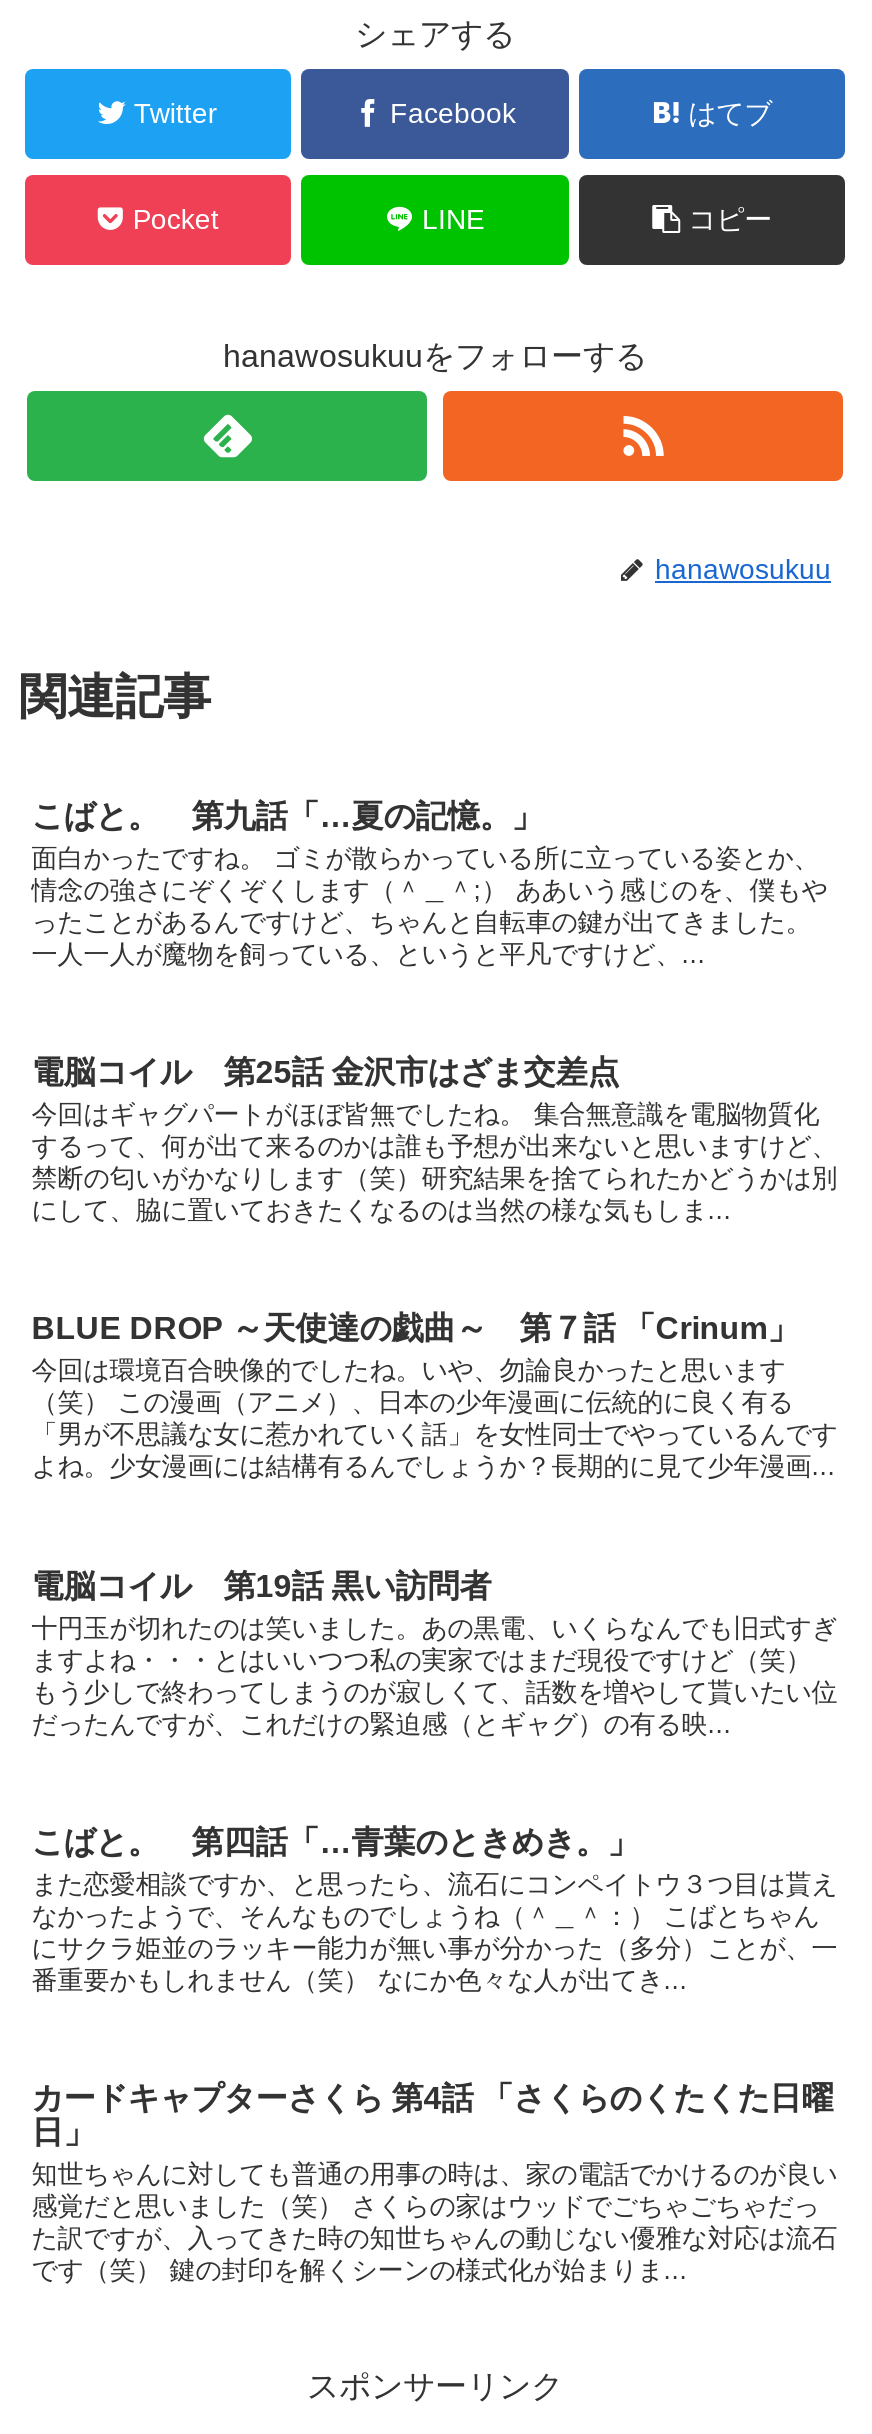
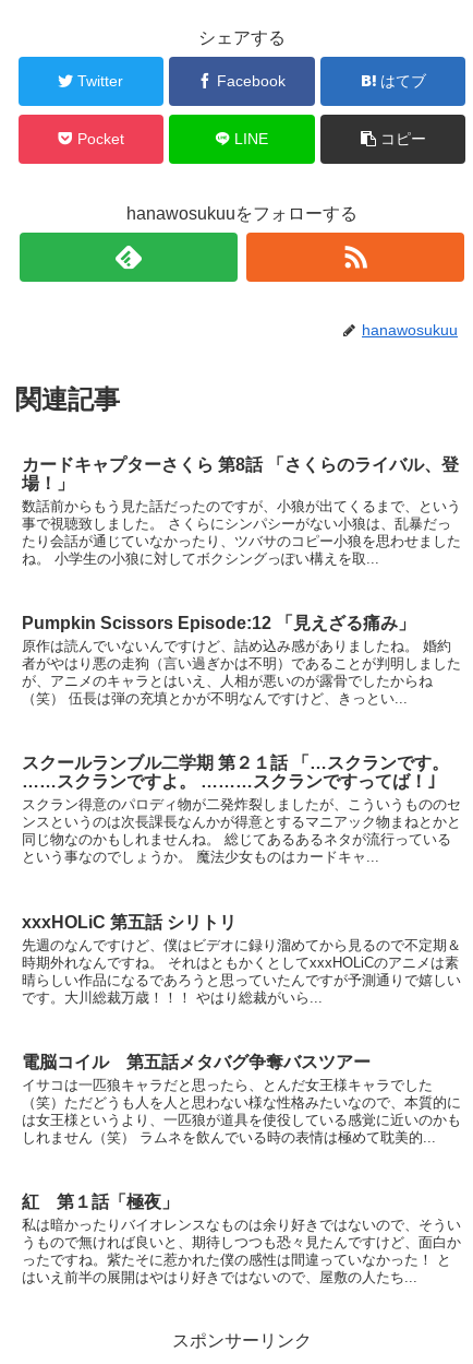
[31,799,827,969] こばと。 第九話「…夏の記憶。」 | 面白かったですね。 ゴミが散らかっている所に立っている姿とか、 | 情念の強さにぞくぞくします（＾＿＾;） ああいう感じのを、僕もや | ったことがあるんですけど、ちゃんと自転車の鍵が出てきました。 | 一人一人が魔物を飼っている、というと平凡ですけど、... -> [22,455,461,567] カードキャプターさくら 第8話 「さくらのライバル、登 | 場！」 | 数話前からもう見た話だったのですが、小狼が出てくるまで、という | 事で視聴致しました。 さくらにシンパシーがない小狼は、乱暴だっ | たり会話が通じていなかったり、ツバサのコピー小狼を思わせました | ね。 小学生の小狼に対してボクシングっぽい構えを取...
[31,1055,837,1225] 電脳コイル 第25話 金沢市はざま交差点 | 今回はギャグパートがほぼ皆無でしたね。 集合無意識を電脳物質化 | するって、何が出て来るのかは誰も予想が出来ないと思いますけど、 | 禁断の匂いがかなりします（笑）研究結果を捨てられたかどうかは別 | にして、脇に置いておきたくなるのは当然の様な気もしま... -> [22,614,461,707] Pumpkin Scissors Episode:12 「見えざる痛み」 | 原作は読んでいないんですけど、詰め込み感がありましたね。 婚約 | 者がやはり悪の走狗（言い過ぎかは不明）であることが判明しました | が、アニメのキャラとはいえ、人相が悪いのが露骨でしたからね | （笑） 伍長は弾の充填とかが不明なんですけど、きっとい...
[31,1312,837,1482] BLUE DROP ～天使達の戯曲～ 第７話 「Crinum」 | 今回は環境百合映像的でしたね。いや、勿論良かったと思います | （笑） この漫画（アニメ）、日本の少年漫画に伝統的に良く有る | 「男が不思議な女に惹かれていく話」を女性同士でやっているんです | よね。少女漫画には結構有るんでしょうか？長期的に見て少年漫画... -> [22,754,461,865] スクールランブル二学期 第２１話 「…スクランです。 | ……スクランですよ。 ………スクランですってば！｣ | スクラン得意のパロディ物が二発炸裂しましたが、こういうもののセ | ンスというのは次長課長なんかが得意とするマニアック物まねとかと | 同じ物なのかもしれませんね。 総じてあるあるネタが流行っている | という事なのでしょうか。 魔法少女ものはカードキャ...
[31,1568,837,1738] 電脳コイル 第19話 黒い訪問者 | 十円玉が切れたのは笑いました。あの黒電、いくらなんでも旧式すぎ | ますよね・・・とはいいつつ私の実家ではまだ現役ですけど（笑） | もう少しで終わってしまうのが寂しくて、話数を増やして貰いたい位 | だったんですが、これだけの緊迫感（とギャグ）の有る映... -> [22,913,461,1005] xxxHOLiC 第五話 シリトリ | 先週のなんですけど、僕はビデオに録り溜めてから見るので不定期＆ | 時期外れなんですね。 それはともかくとしてxxxHOLiCのアニメは素 | 晴らしい作品になるであろうと思っていたんですが予測通りで嬉しい | です。大川総裁万歳！！！ やはり総裁がいら...
[31,1825,837,1995] こばと。 第四話「…青葉のときめき。」 | また恋愛相談ですか、と思ったら、流石にコンペイトウ３つ目は貰え | なかったようで、そんなものでしょうね（＾＿＾：） こばとちゃん | にサクラ姫並のラッキー能力が無い事が分かった（多分）ことが、一 | 番重要かもしれません（笑） なにか色々な人が出てき... -> [22,1053,461,1145] 電脳コイル 第五話メタバグ争奪バスツアー | イサコは一匹狼キャラだと思ったら、とんだ女王様キャラでした | （笑）ただどうも人を人と思わない様な性格みたいなので、本質的に | は女王様というより、一匹狼が道具を使役している感覚に近いのかも | しれません（笑） ラムネを飲んでいる時の表情は極めて耽美的...
[31,2081,837,2285] カードキャプターさくら 第4話 「さくらのくたくた日曜 | 日」 | 知世ちゃんに対しても普通の用事の時は、家の電話でかけるのが良い | 感覚だと思いました（笑） さくらの家はウッドでごちゃごちゃだっ | た訳ですが、入ってきた時の知世ちゃんの動じない優雅な対応は流石 | です（笑） 鍵の封印を解くシーンの様式化が始まりま... -> [22,1193,461,1285] 紅 第１話「極夜」 | 私は暗かったりバイオレンスなものは余り好きではないので、そうい | うもので無ければ良いと、期待しつつも恐々見たんですけど、面白か | ったですね。紫たそに惹かれた僕の感性は間違っていなかった！ と | はいえ前半の展開はやはり好きではないので、屋敷の人たち...

